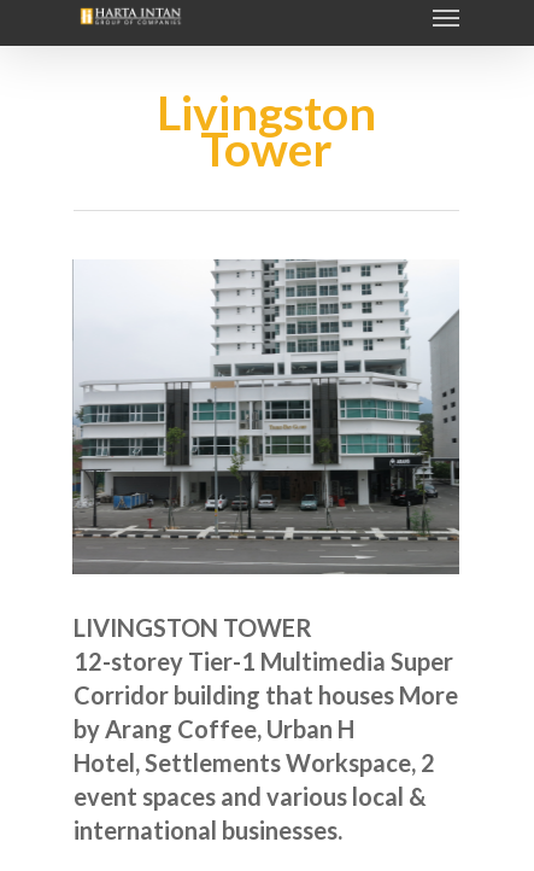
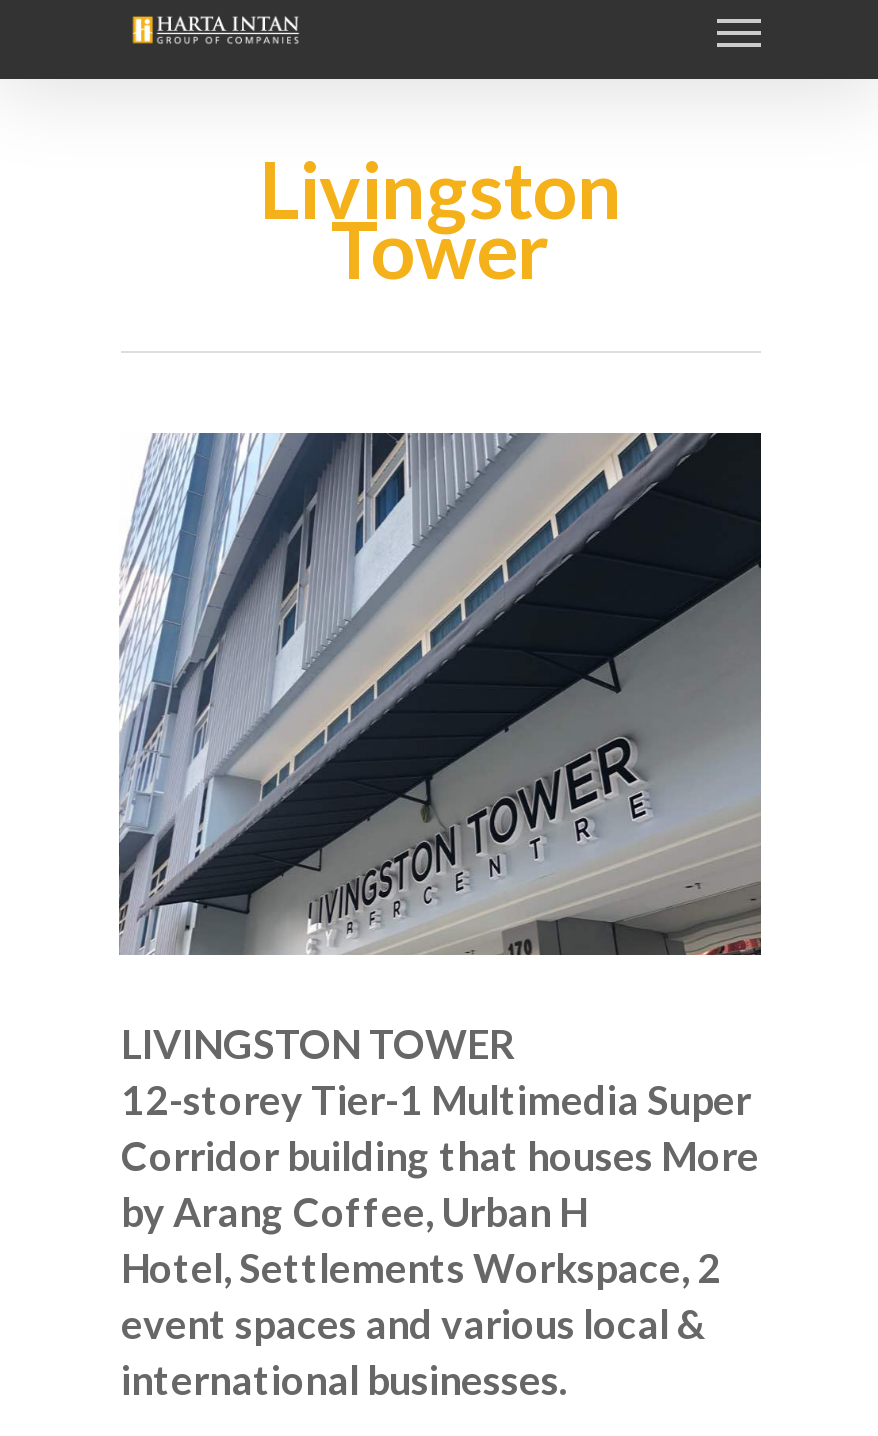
[71,259,459,575] [image] -> [119,431,763,955] [image]

